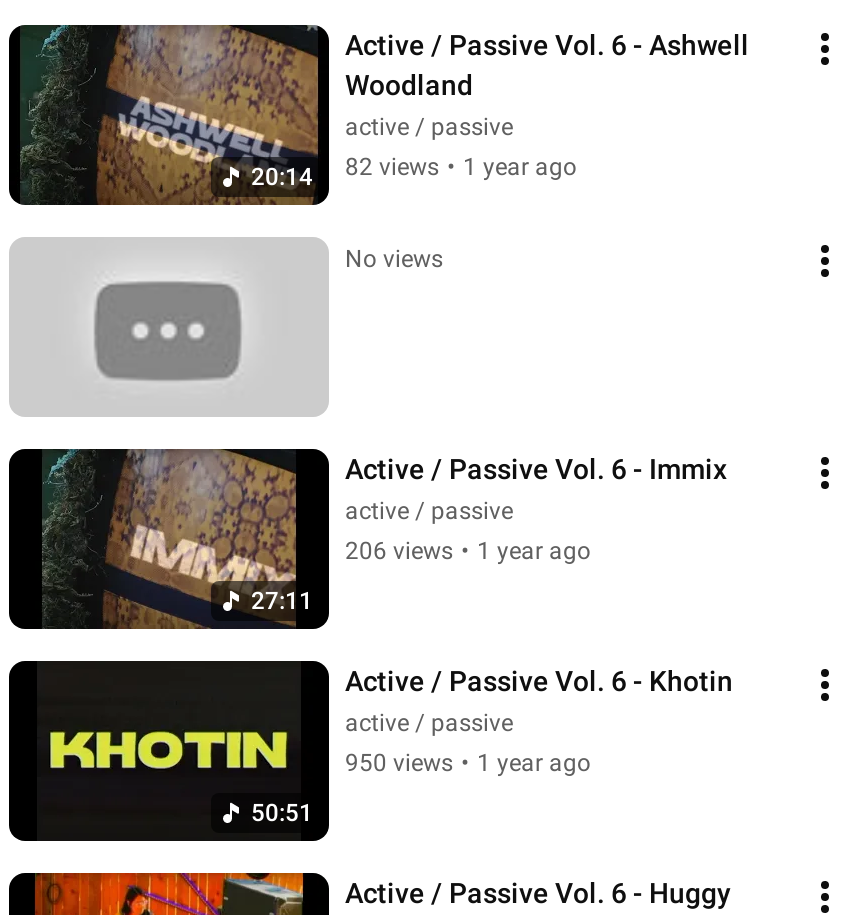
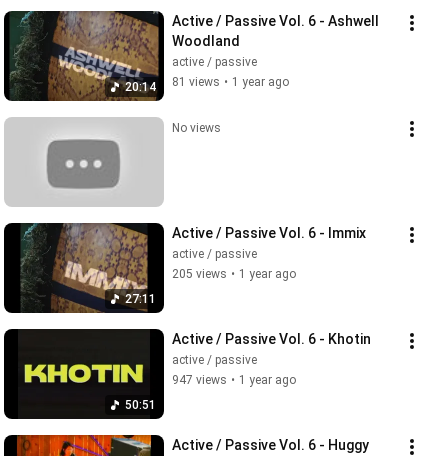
[345,153,577,181] 82 views • 1 year ago -> [172,75,289,89] 81 views • 1 year ago
[345,537,591,565] 206 views • 1 year ago -> [172,267,296,281] 205 views • 1 year ago
[345,749,591,777] 950 views • 1 year ago -> [172,373,296,387] 947 views • 1 year ago

